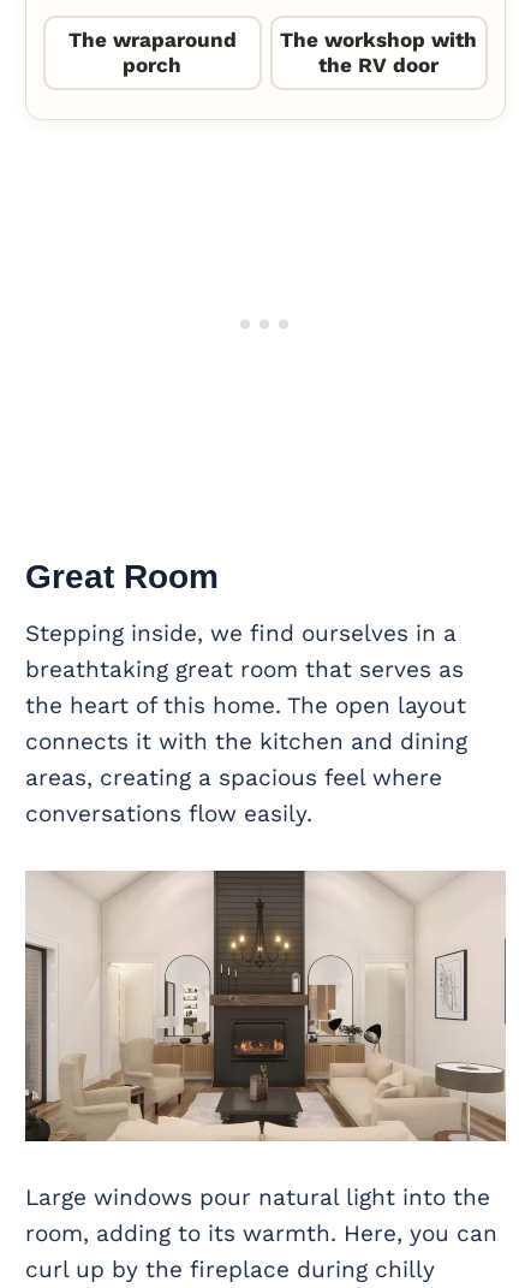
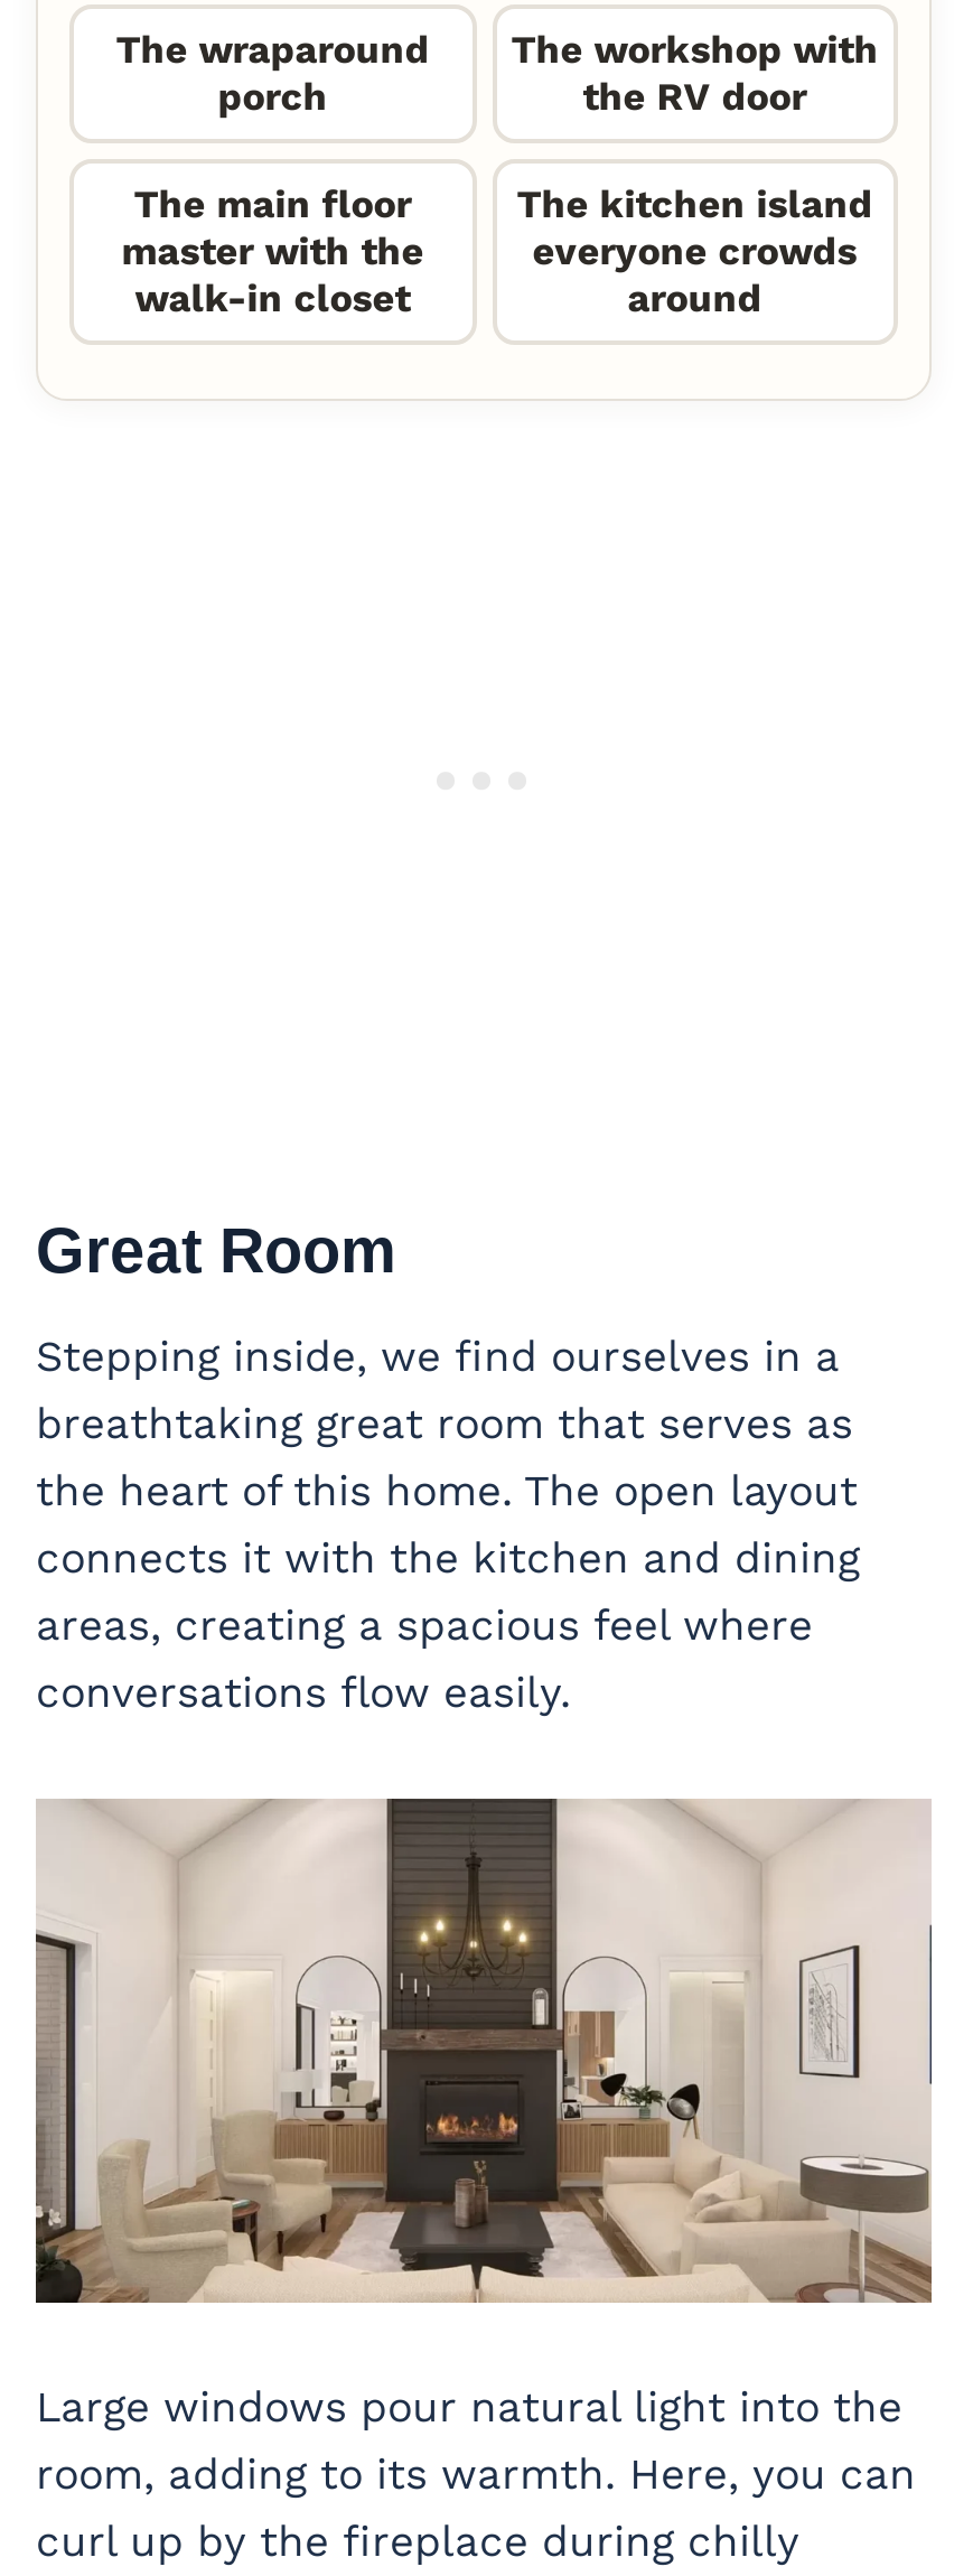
none -> [121,182,424,321] The main floor | master with the | walk-in closet
none -> [517,182,873,321] The kitchen island | everyone crowds | around

